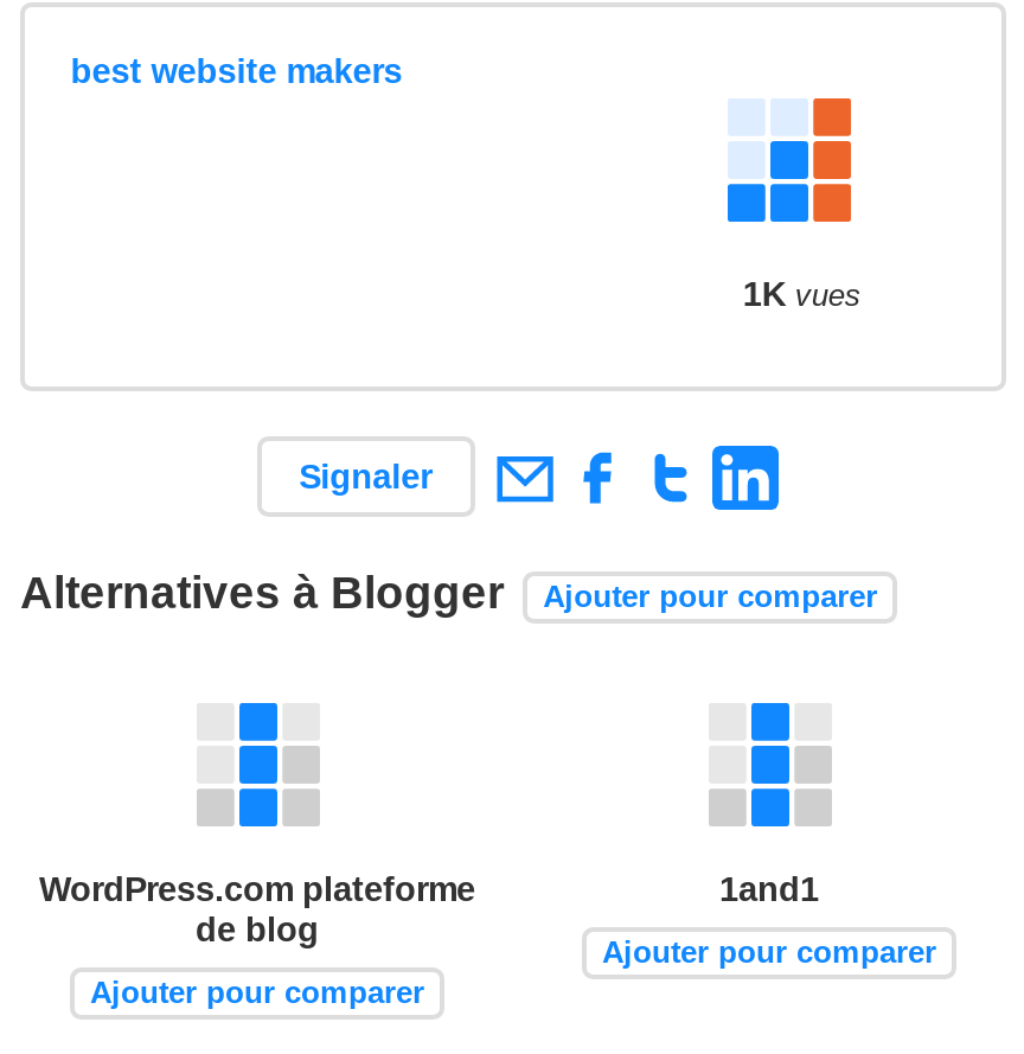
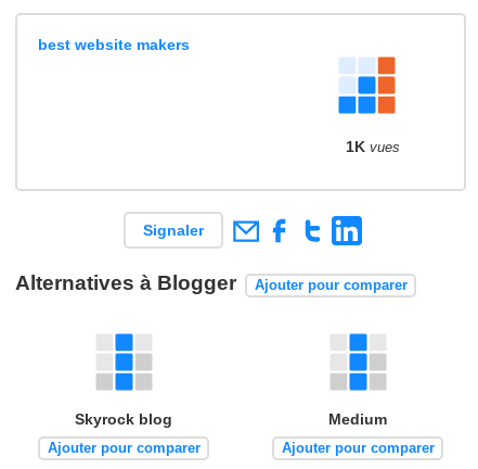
[39,871,475,949] WordPress.com plateforme | de blog -> [75,411,172,428] Skyrock blog
[719,871,819,909] 1and1 -> [328,411,387,428] Medium

